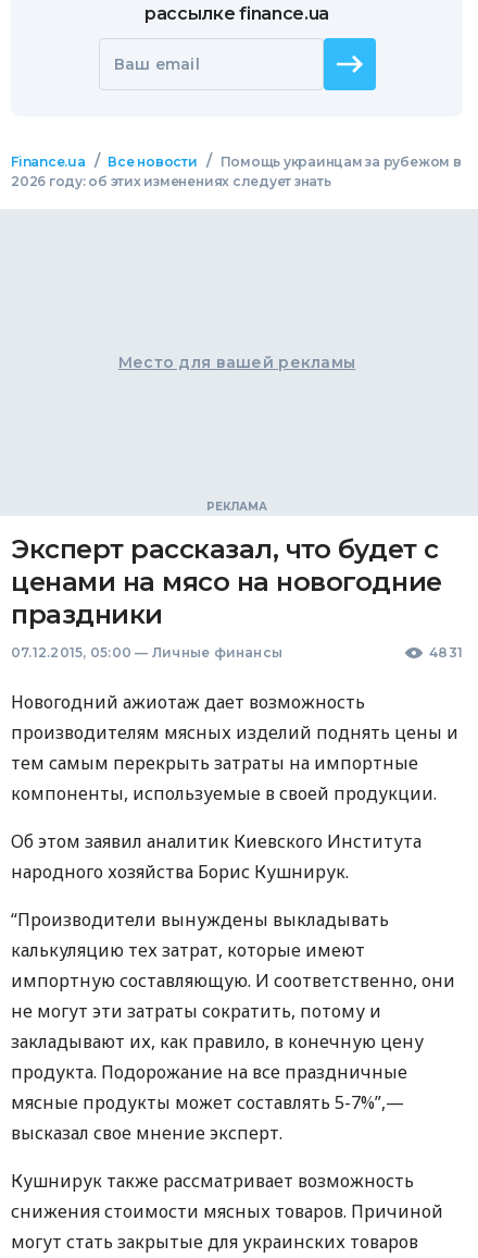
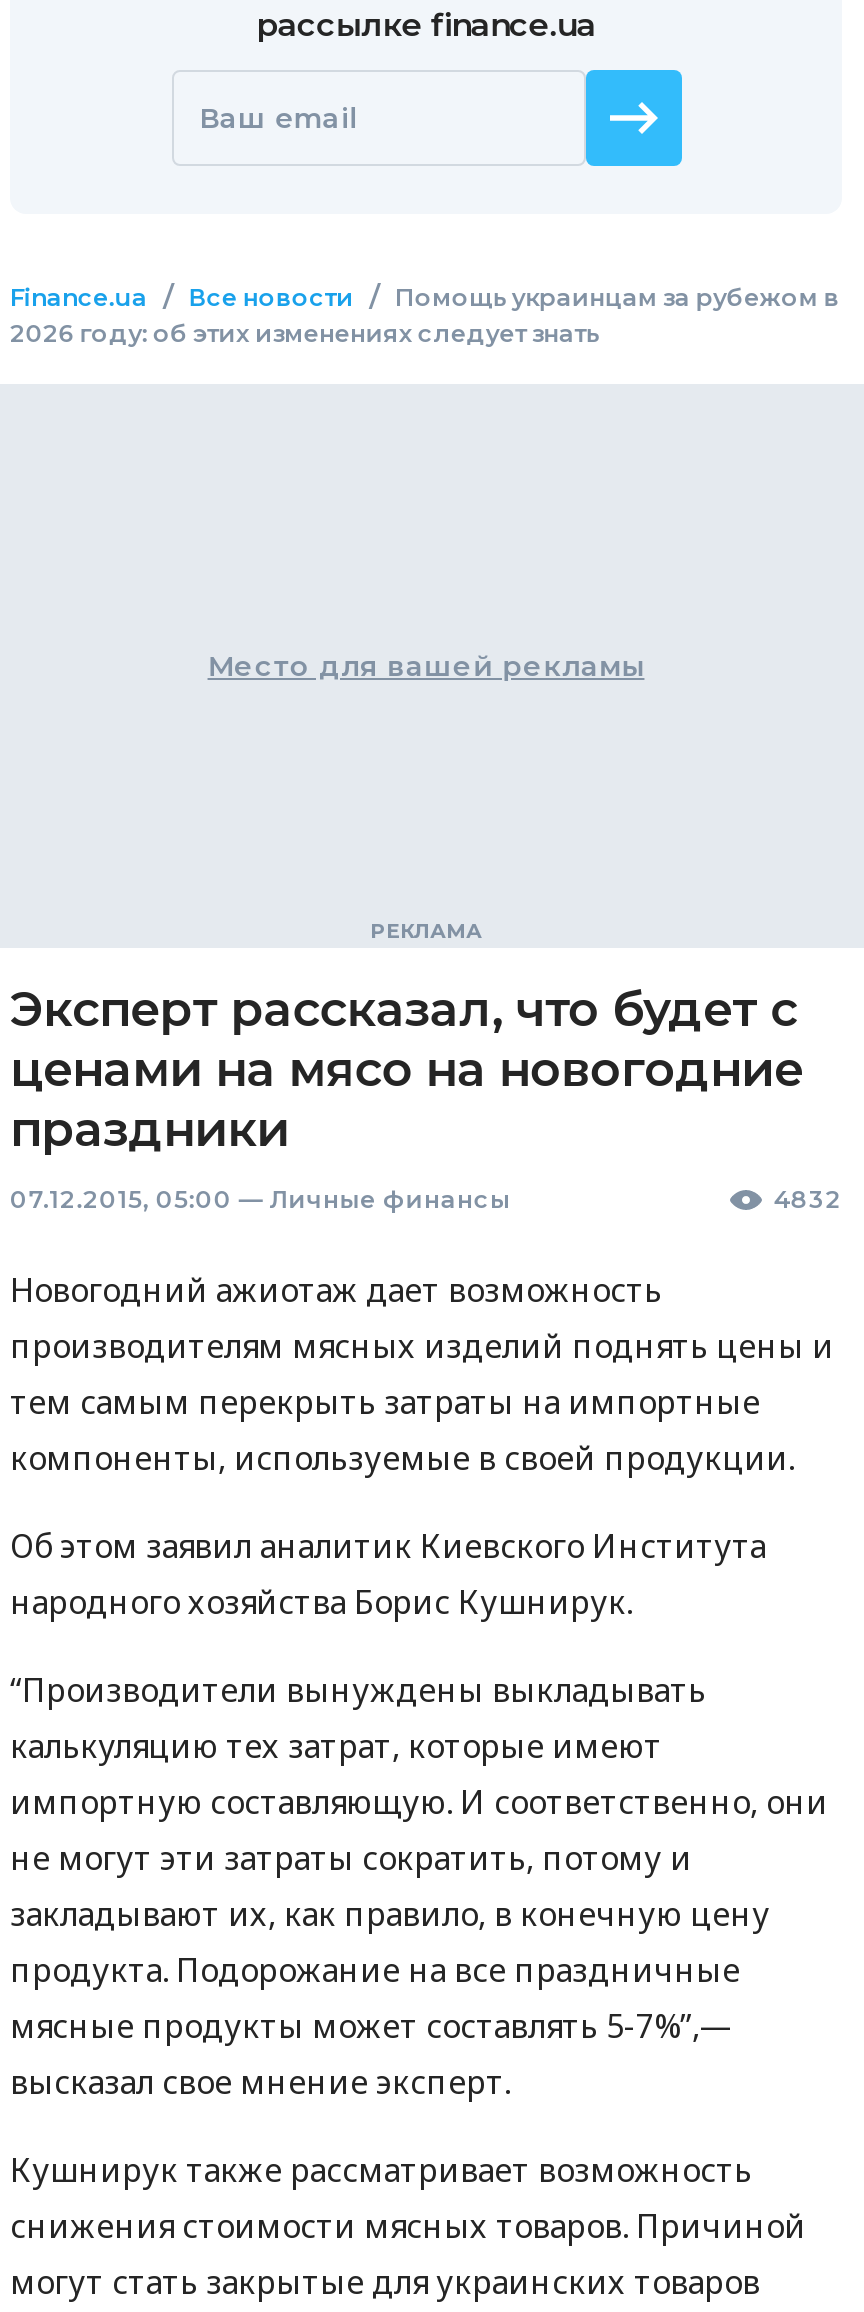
[429,644,463,660] 4831 -> [774,1183,842,1213] 4832

